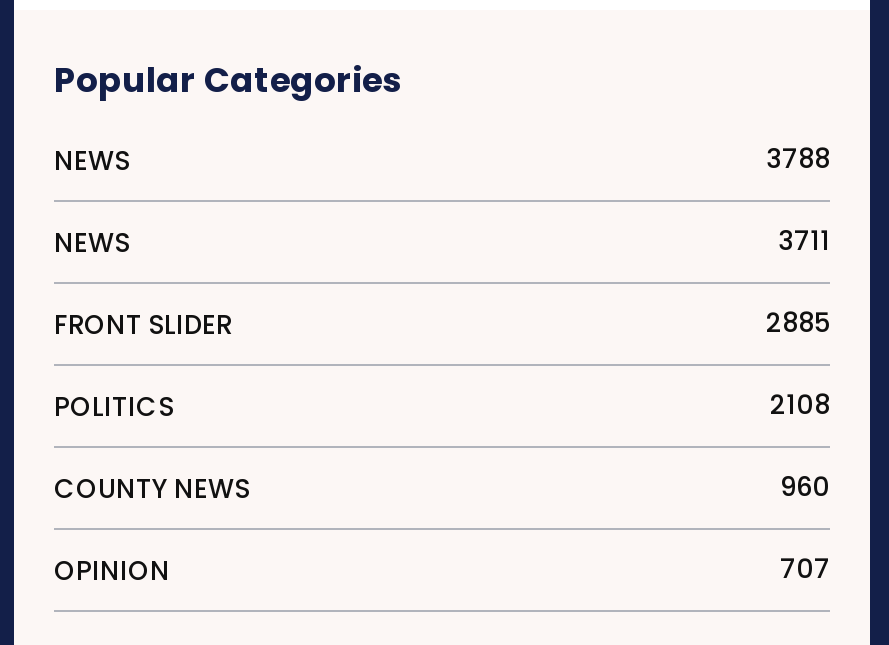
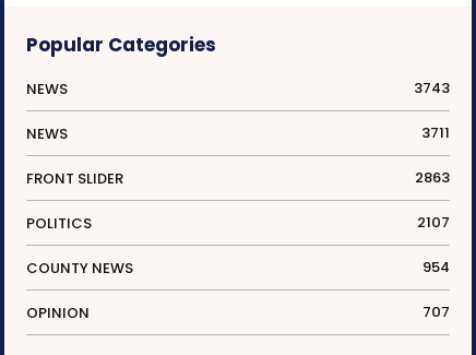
[766,139,830,177] 3788 -> [414,77,450,98] 3743
[766,303,830,341] 2885 -> [415,167,450,187] 2863
[770,385,830,423] 2108 -> [417,211,450,232] 2107
[780,467,830,505] 960 -> [423,256,450,277] 954

